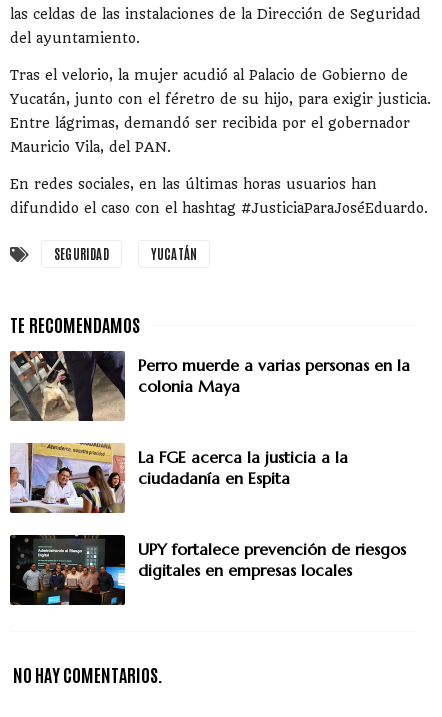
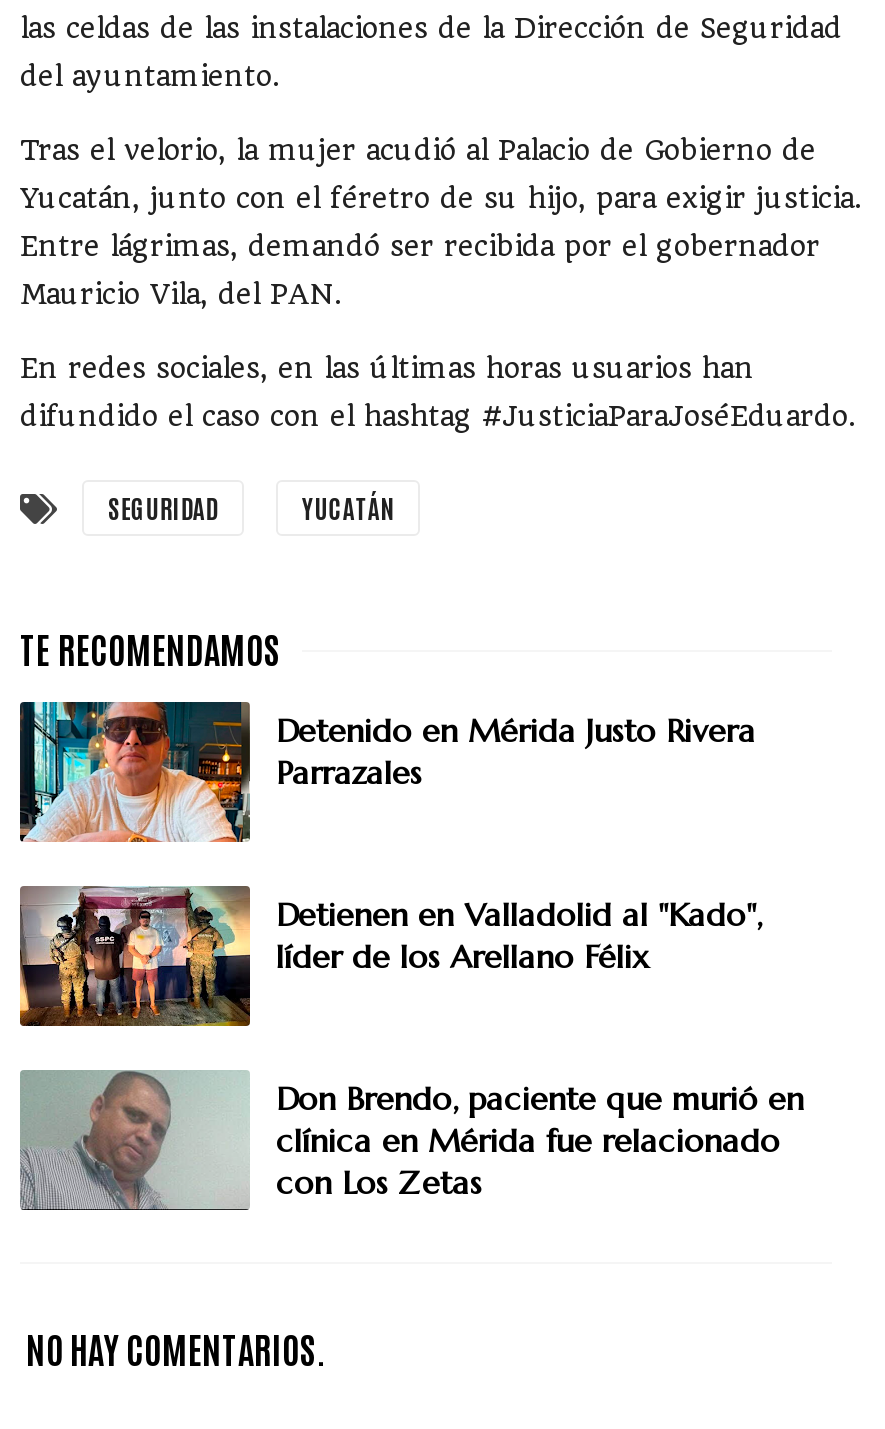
[9,350,410,422] [image] | Perro muerde a varias personas en la | colonia Maya -> [18,700,756,842] [image] | Detenido en Mérida Justo Rivera | Parrazales
[10,442,348,514] [image] | La FGE acerca la justicia a la | ciudadanía en Espita -> [18,884,762,1028] [image] | Detienen en Valladolid al "Kado", | líder de los Arellano Félix
[10,534,406,605] [image] | UPY fortalece prevención de riesgos | digitales en empresas locales -> [22,1070,804,1212] [image] | Don Brendo, paciente que murió en | clínica en Mérida fue relacionado | con Los Zetas

